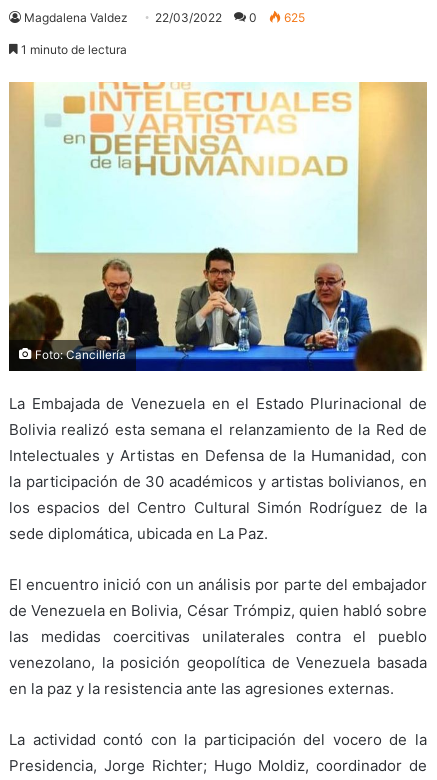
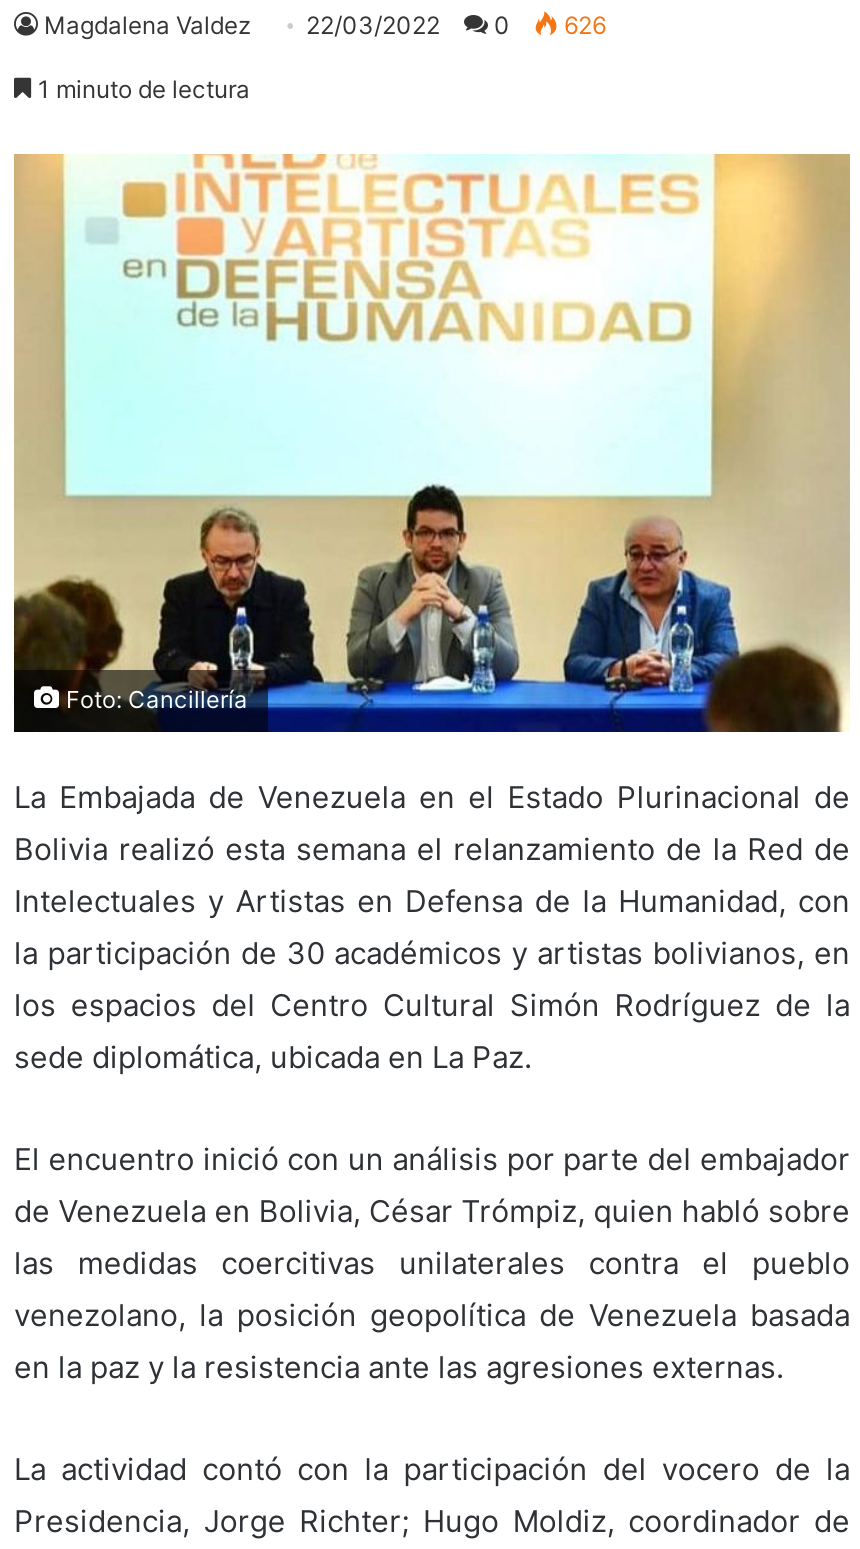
[24,10,305,25] Magdalena Valdez 22/03/2022 0 625 -> [44,9,606,39] Magdalena Valdez 22/03/2022 0 626

